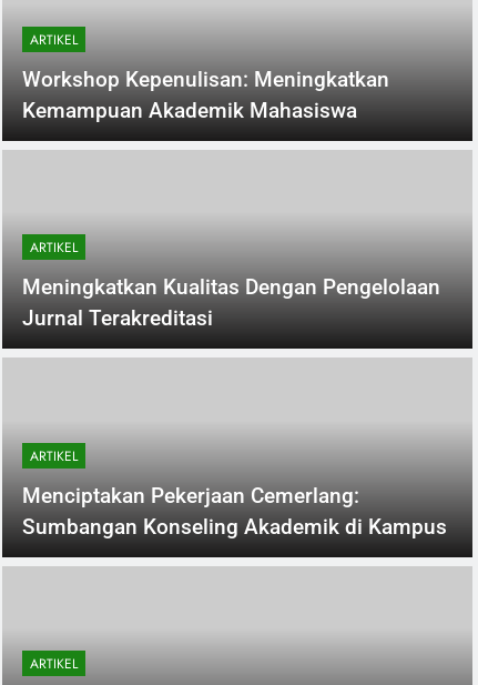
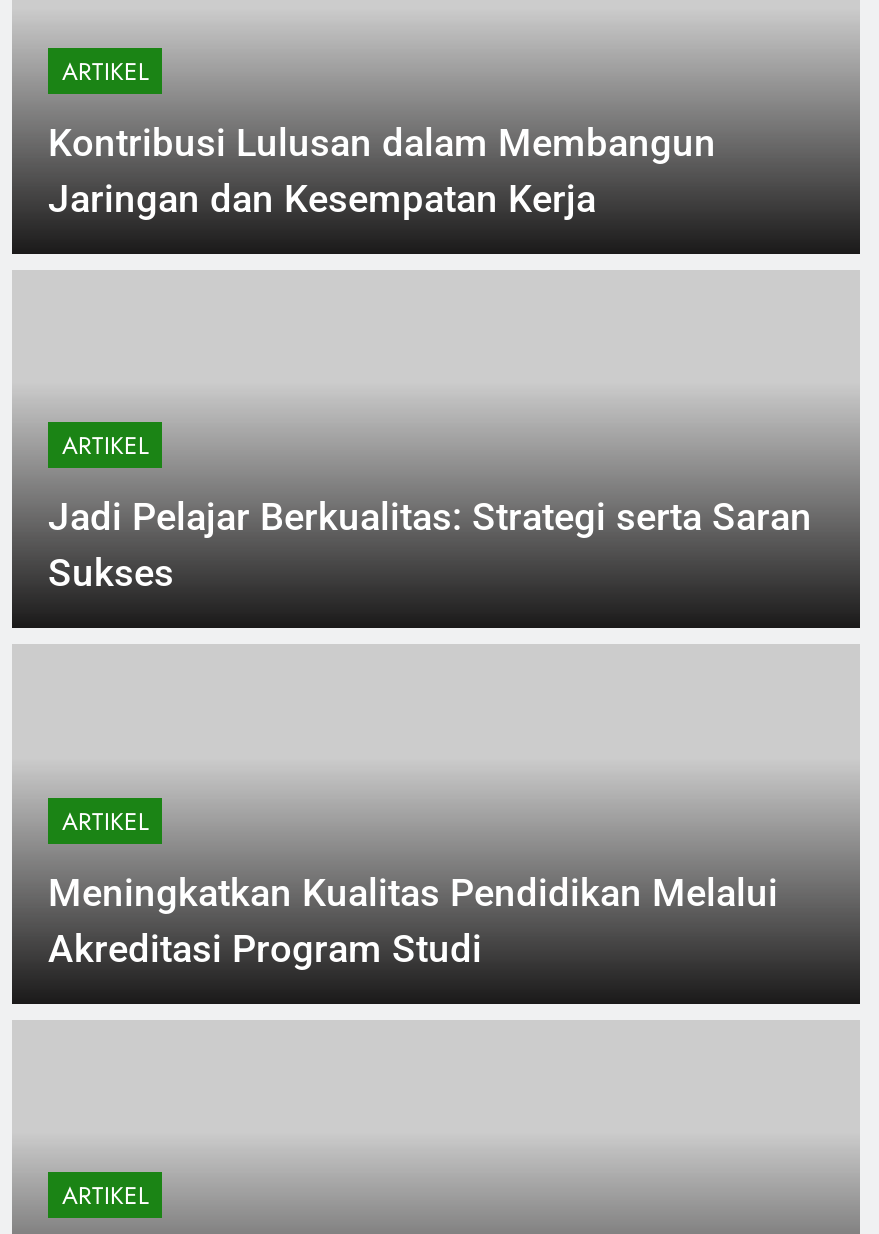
[22,66,389,123] Workshop Kepenulisan: Meningkatkan | Kemampuan Akademik Mahasiswa -> [48,119,716,221] Kontribusi Lulusan dalam Membangun | Jaringan dan Kesempatan Kerja
[22,274,440,331] Meningkatkan Kualitas Dengan Pengelolaan | Jurnal Terakreditasi -> [48,494,812,596] Jadi Pelajar Berkualitas: Strategi serta Saran | Sukses
[22,482,447,539] Menciptakan Pekerjaan Cemerlang: | Sumbangan Konseling Akademik di Kampus -> [48,869,778,971] Meningkatkan Kualitas Pendidikan Melalui | Akreditasi Program Studi

